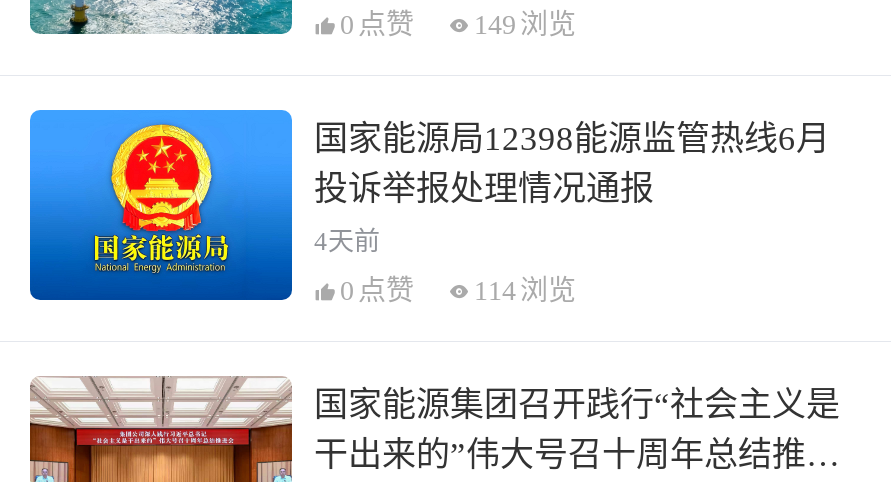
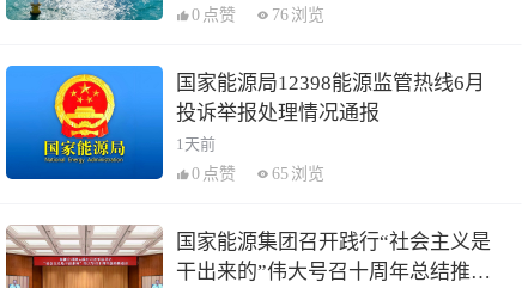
[340,10,576,40] 0 点赞 149 浏览 -> [192,6,324,24] 0 点赞 76 浏览
[314,226,380,256] 4天前 -> [176,135,216,153] 1天前
[340,276,576,306] 0 点赞 114 浏览 -> [192,165,324,183] 0 点赞 65 浏览

